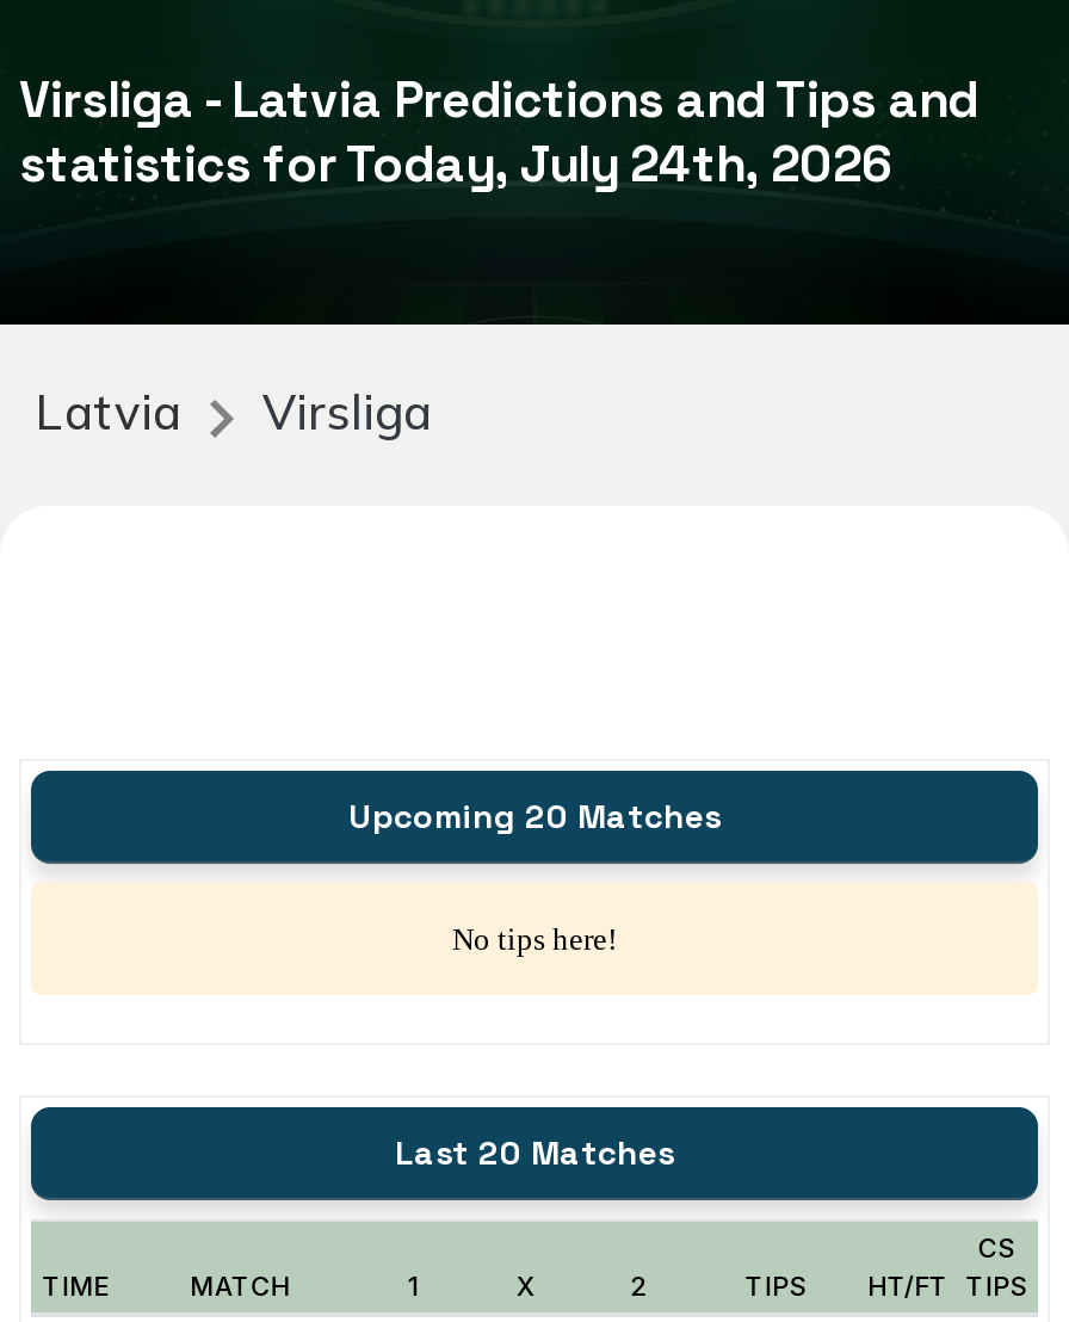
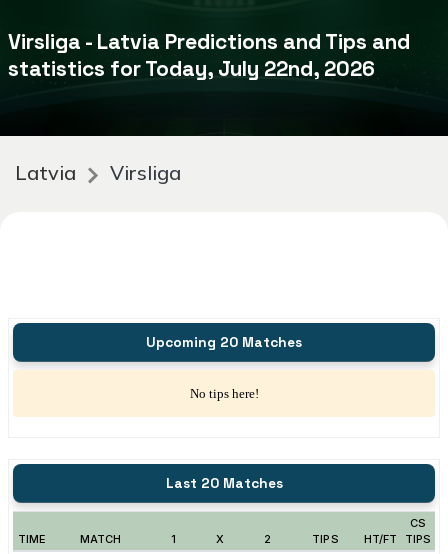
[19,132,892,196] statistics for Today, July 24th, 2026 -> [8,55,375,82] statistics for Today, July 22nd, 2026

